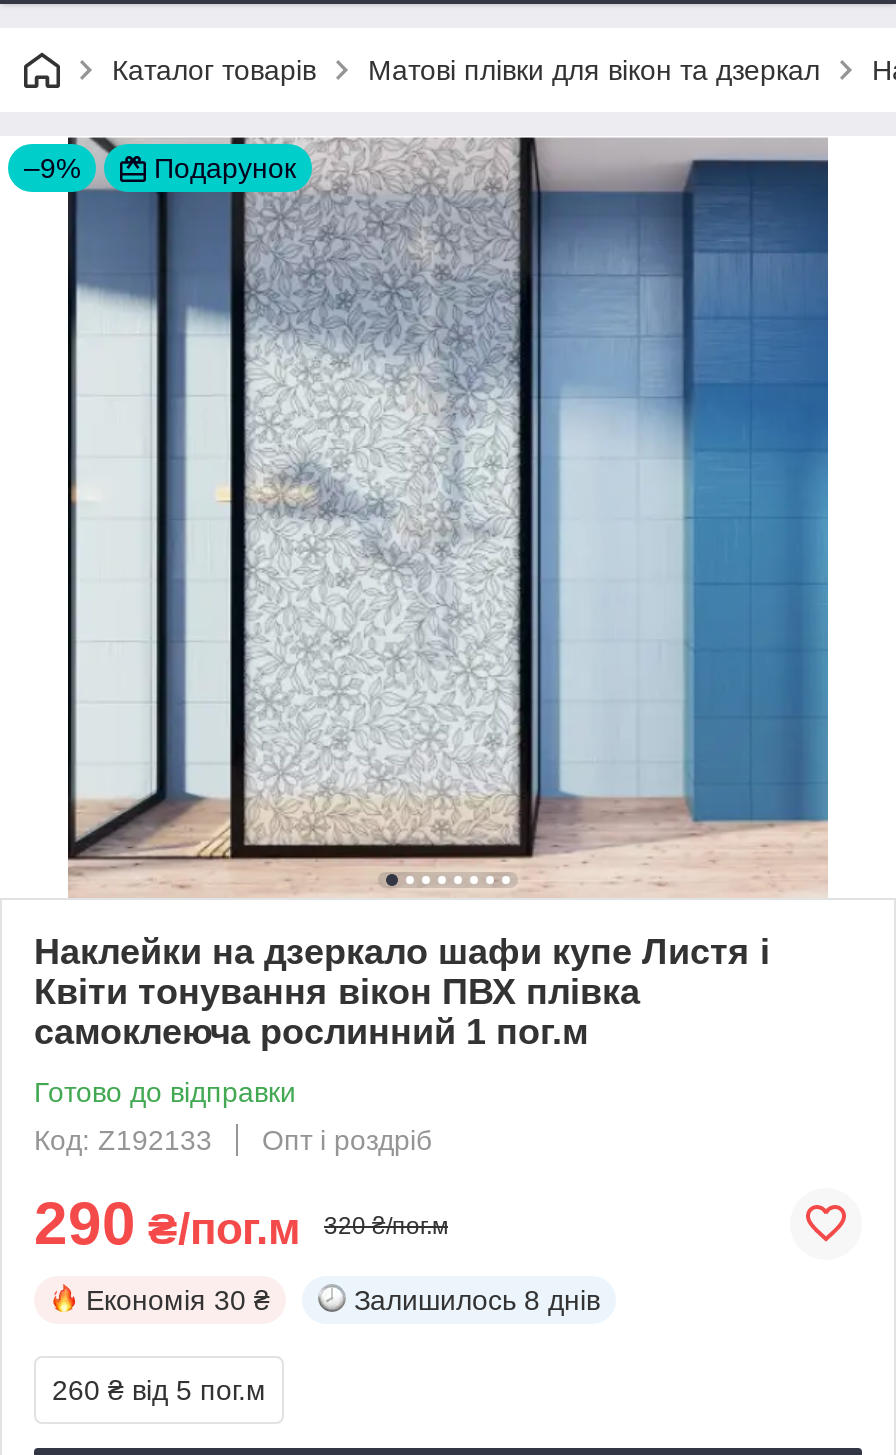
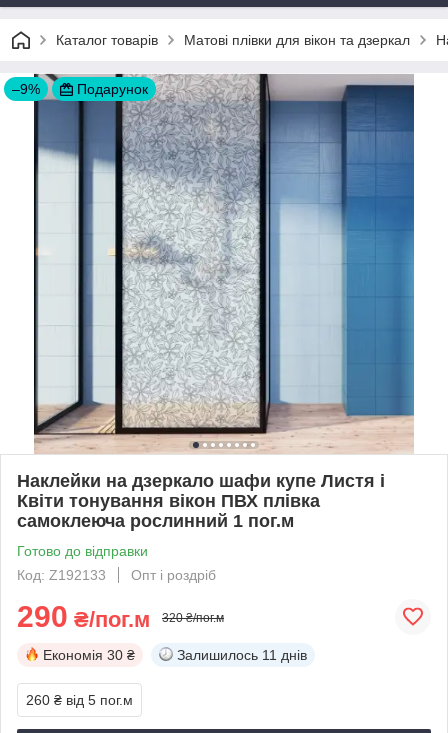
[354,1284,600,1316] Залишилось 8 днів -> [177,647,307,663] Залишилось 11 днів

